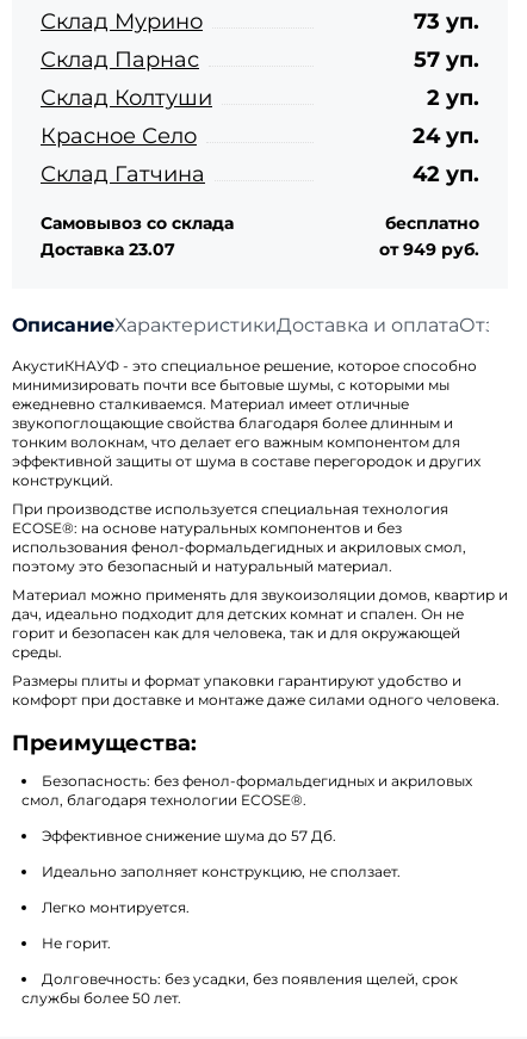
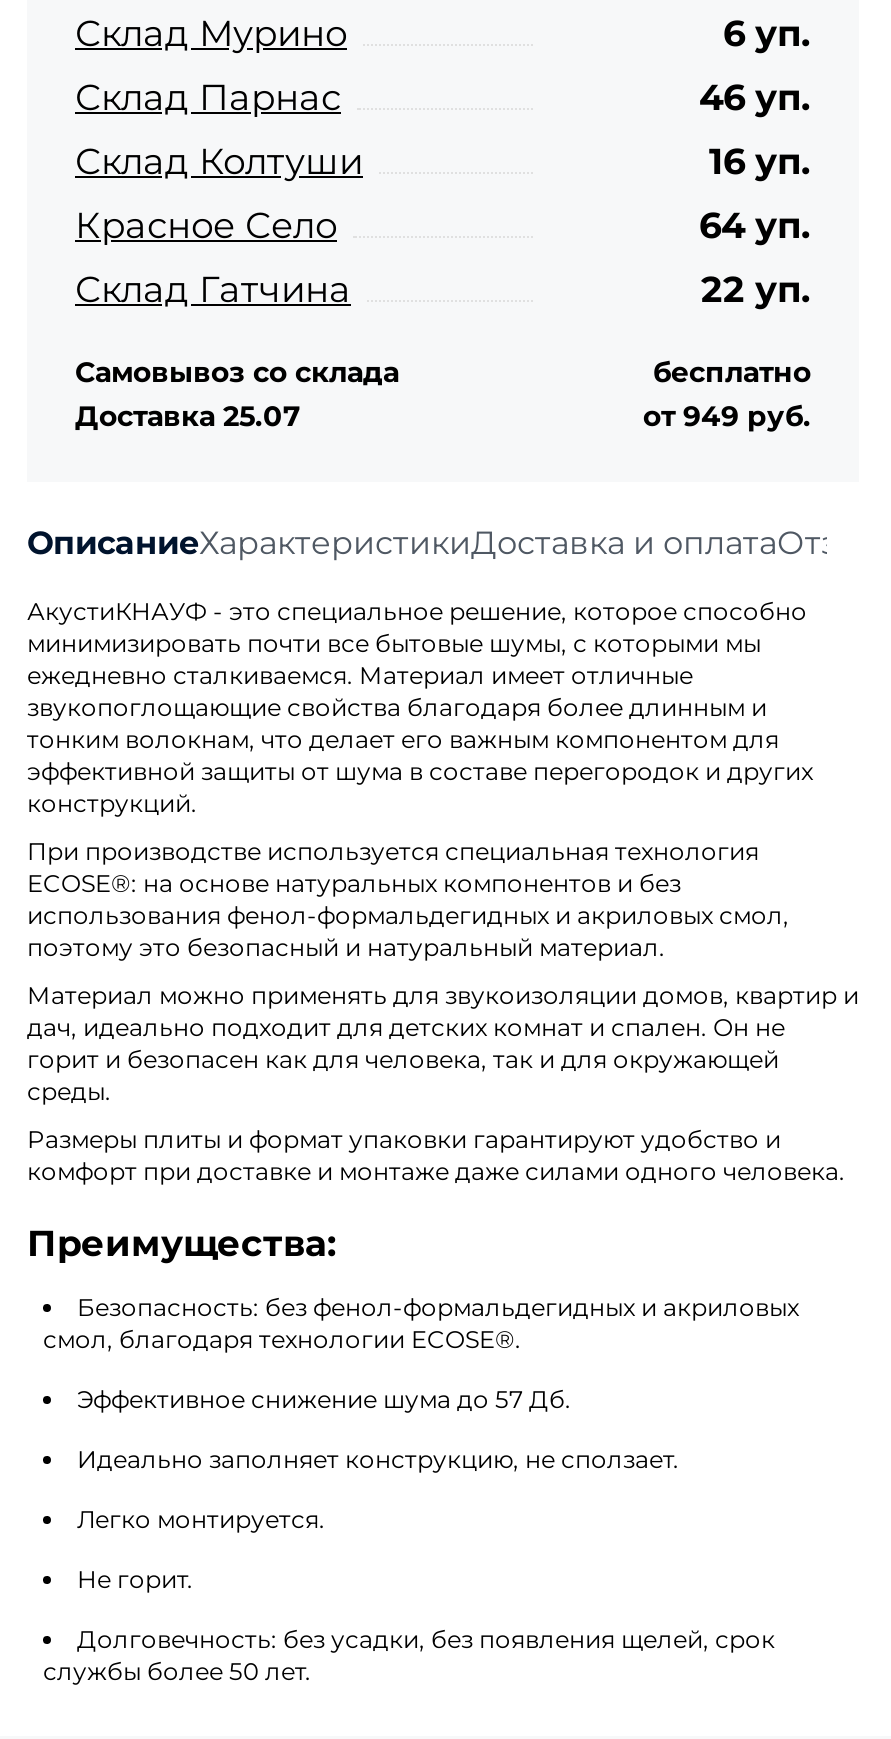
[414,8,479,34] 73 уп. -> [723,11,811,55] 6 уп.
[414,46,479,72] 57 уп. -> [699,75,811,119] 46 уп.
[427,84,479,110] 2 уп. -> [709,139,811,183] 16 уп.
[413,122,479,149] 24 уп. -> [699,203,811,247] 64 уп.
[413,160,479,187] 42 уп. -> [701,267,811,311] 22 уп.
[41,238,175,259] Доставка 23.07 -> [75,397,301,433] Доставка 25.07

